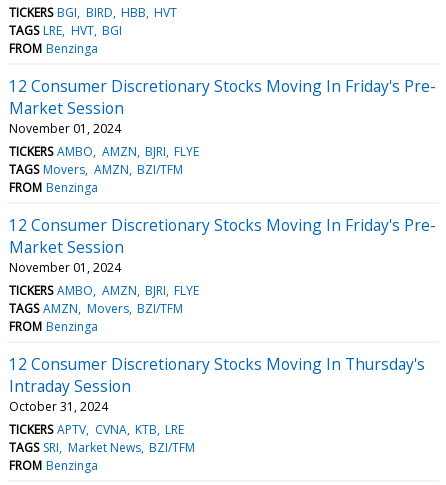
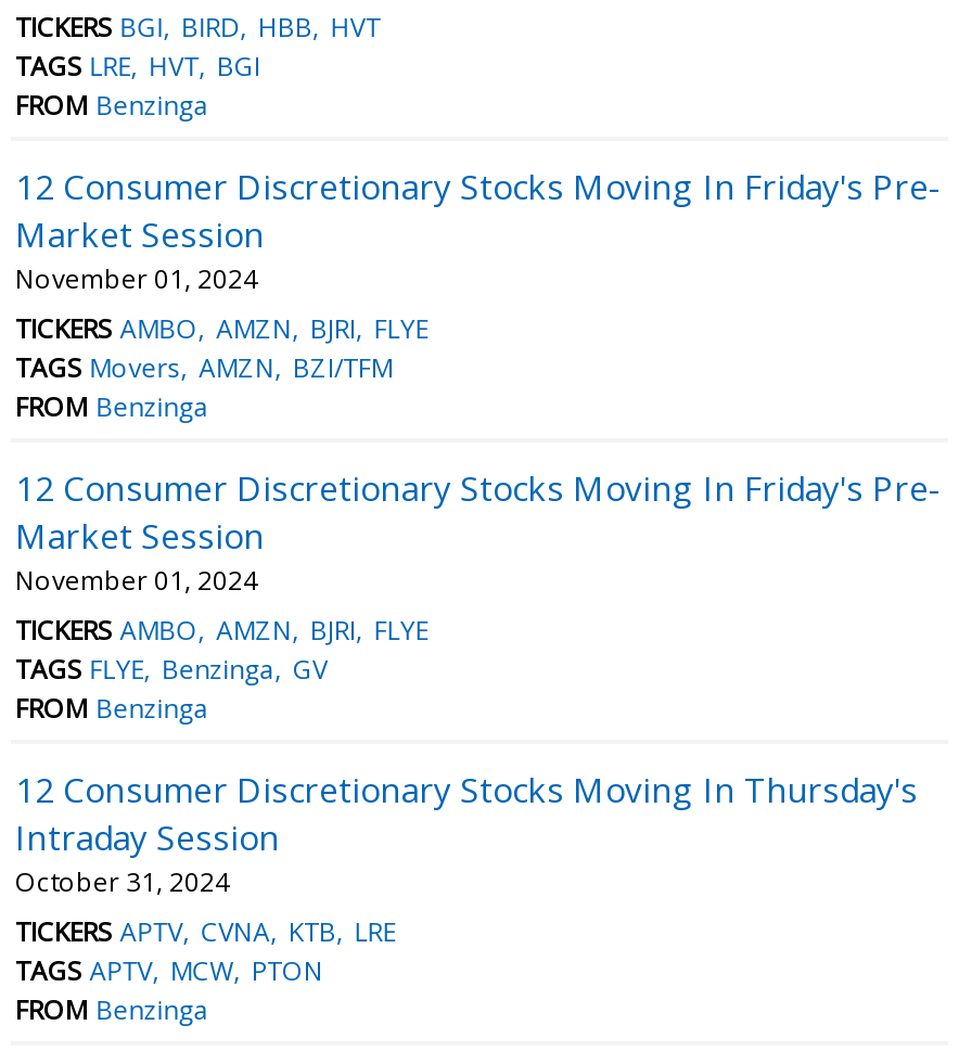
[9,300,183,317] TAGS AMZN Movers BZI/TFM -> [15,651,327,687] TAGS FLYE Benzinga GV
[9,439,195,456] TAGS SRI Market News BZI/TFM -> [15,952,323,989] TAGS APTV MCW PTON

